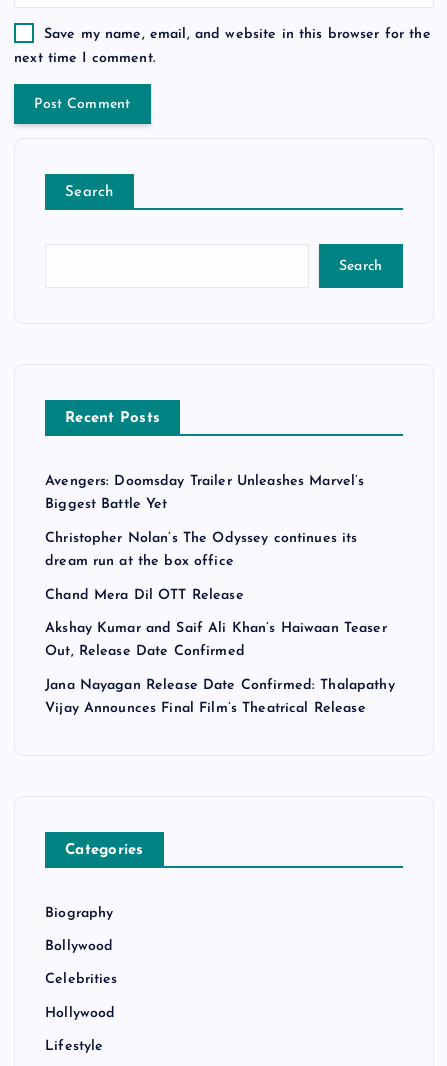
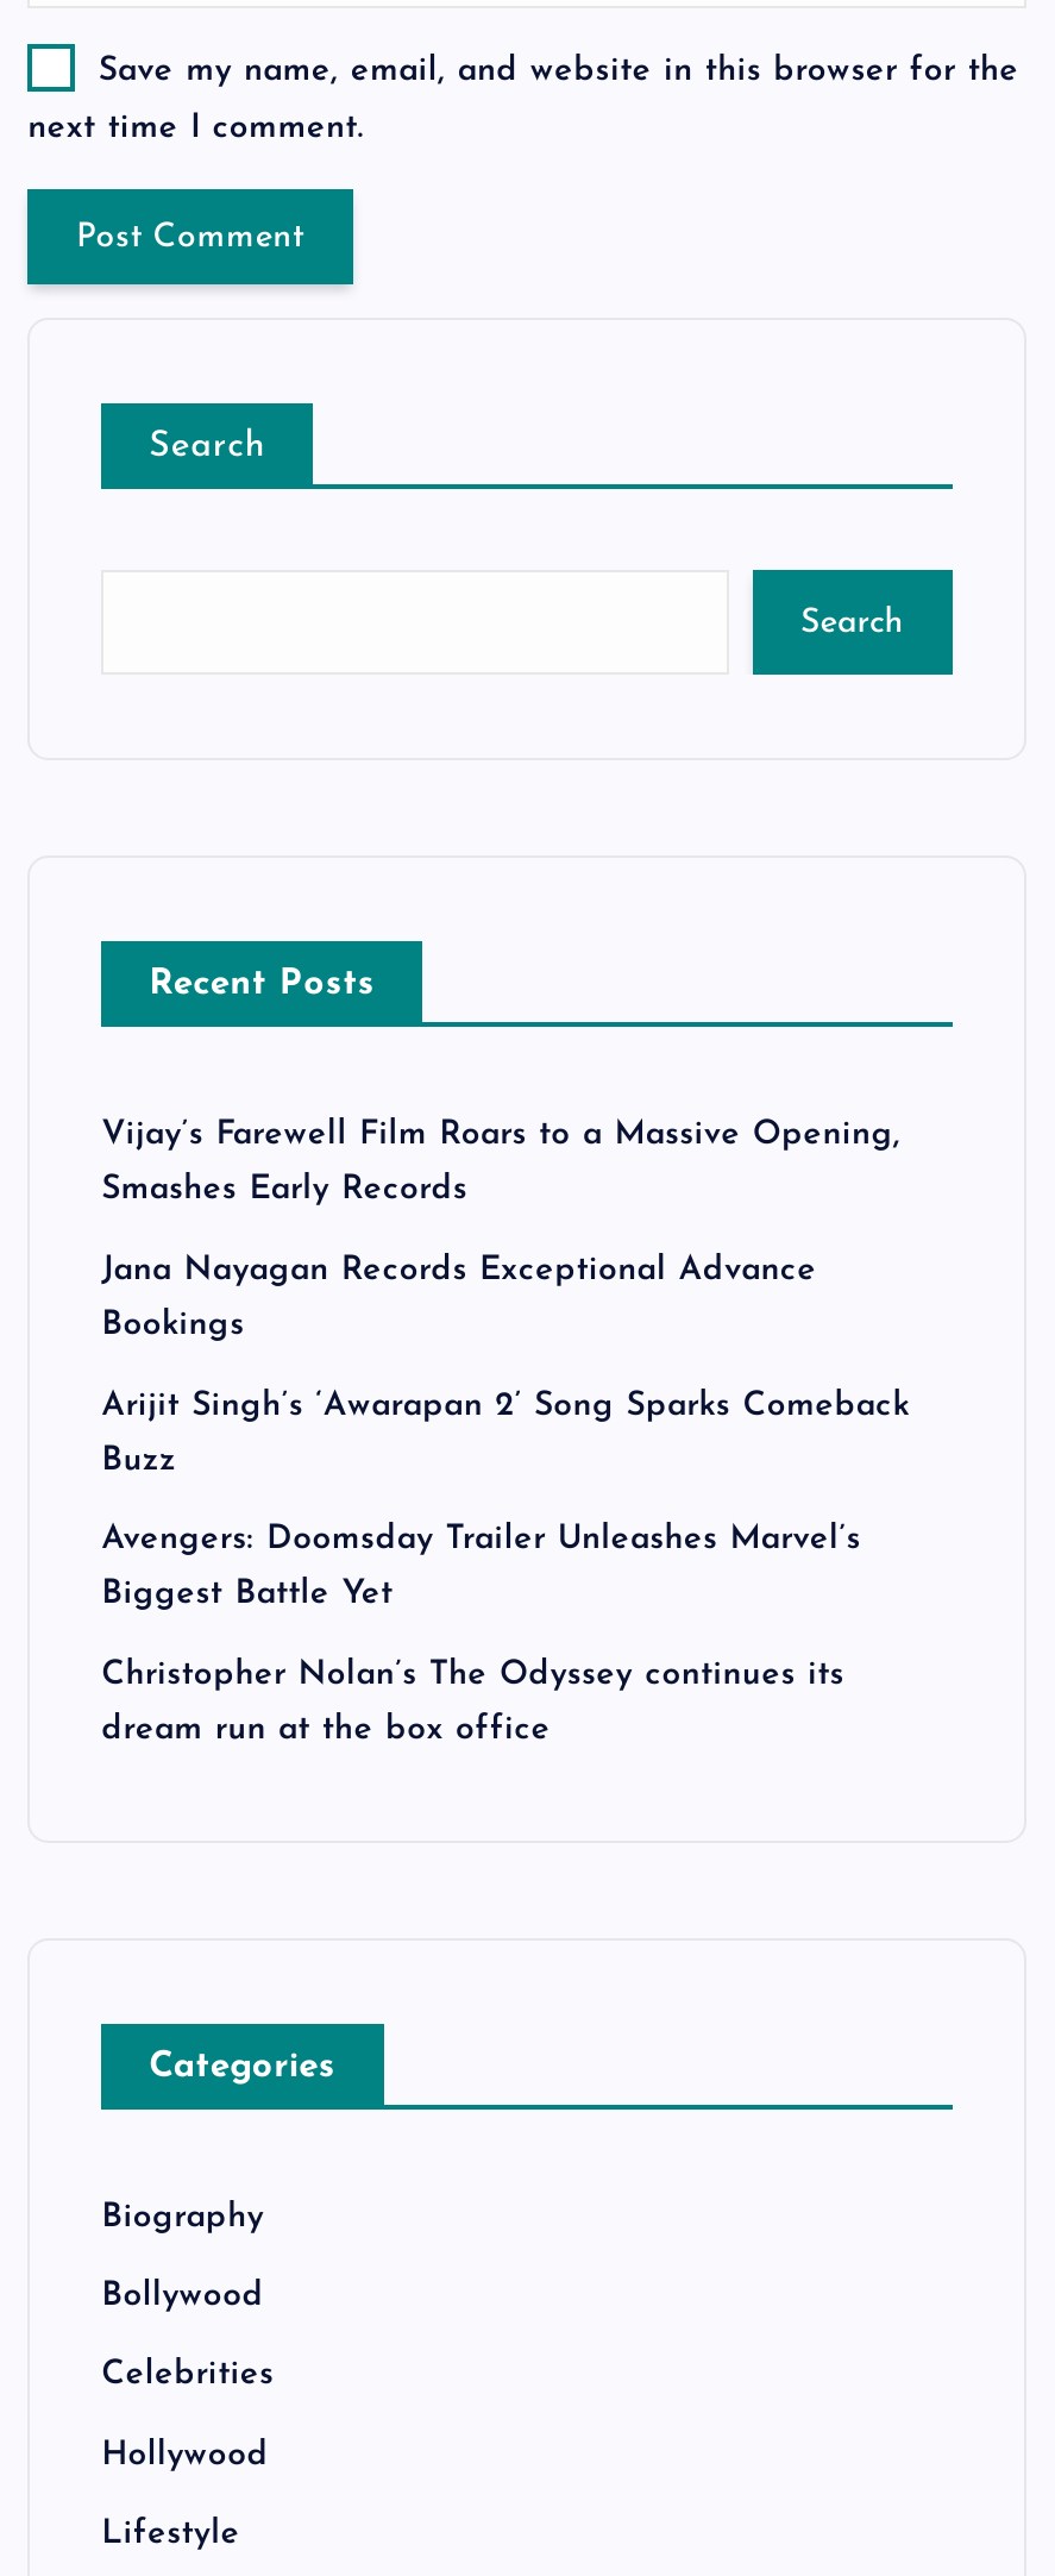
none -> [101,1118,909,1478] Vijay’s Farewell Film Roars to a Massive Opening, | Smashes Early Records | Jana Nayagan Records Exceptional Advance | Bookings | Arijit Singh’s ‘Awarapan 2’ Song Sparks Comeback | Buzz
moved [45,474,364,569] -> [101,1522,861,1747]: Avengers: Doomsday Trailer Unleashes Marvel’s | Biggest Battle Yet | Christopher Nolan’s The Odyssey continues its | dream run at the box office
[45,587,395,716] Chand Mera Dil OTT Release | Akshay Kumar and Saif Ali Khan’s Haiwaan Teaser | Out, Release Date Confirmed | Jana Nayagan Release Date Confirmed: Thalapathy | Vijay Announces Final Film’s Theatrical Release -> none

